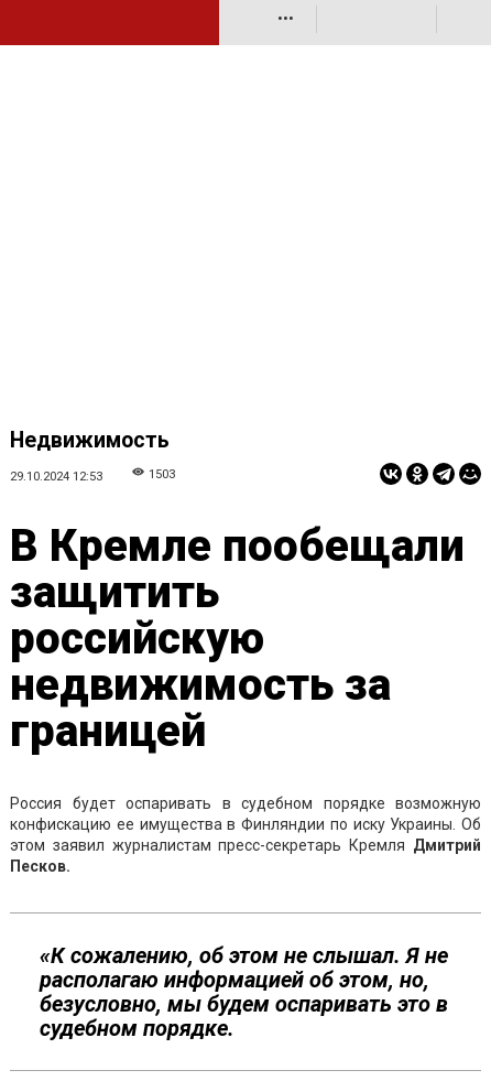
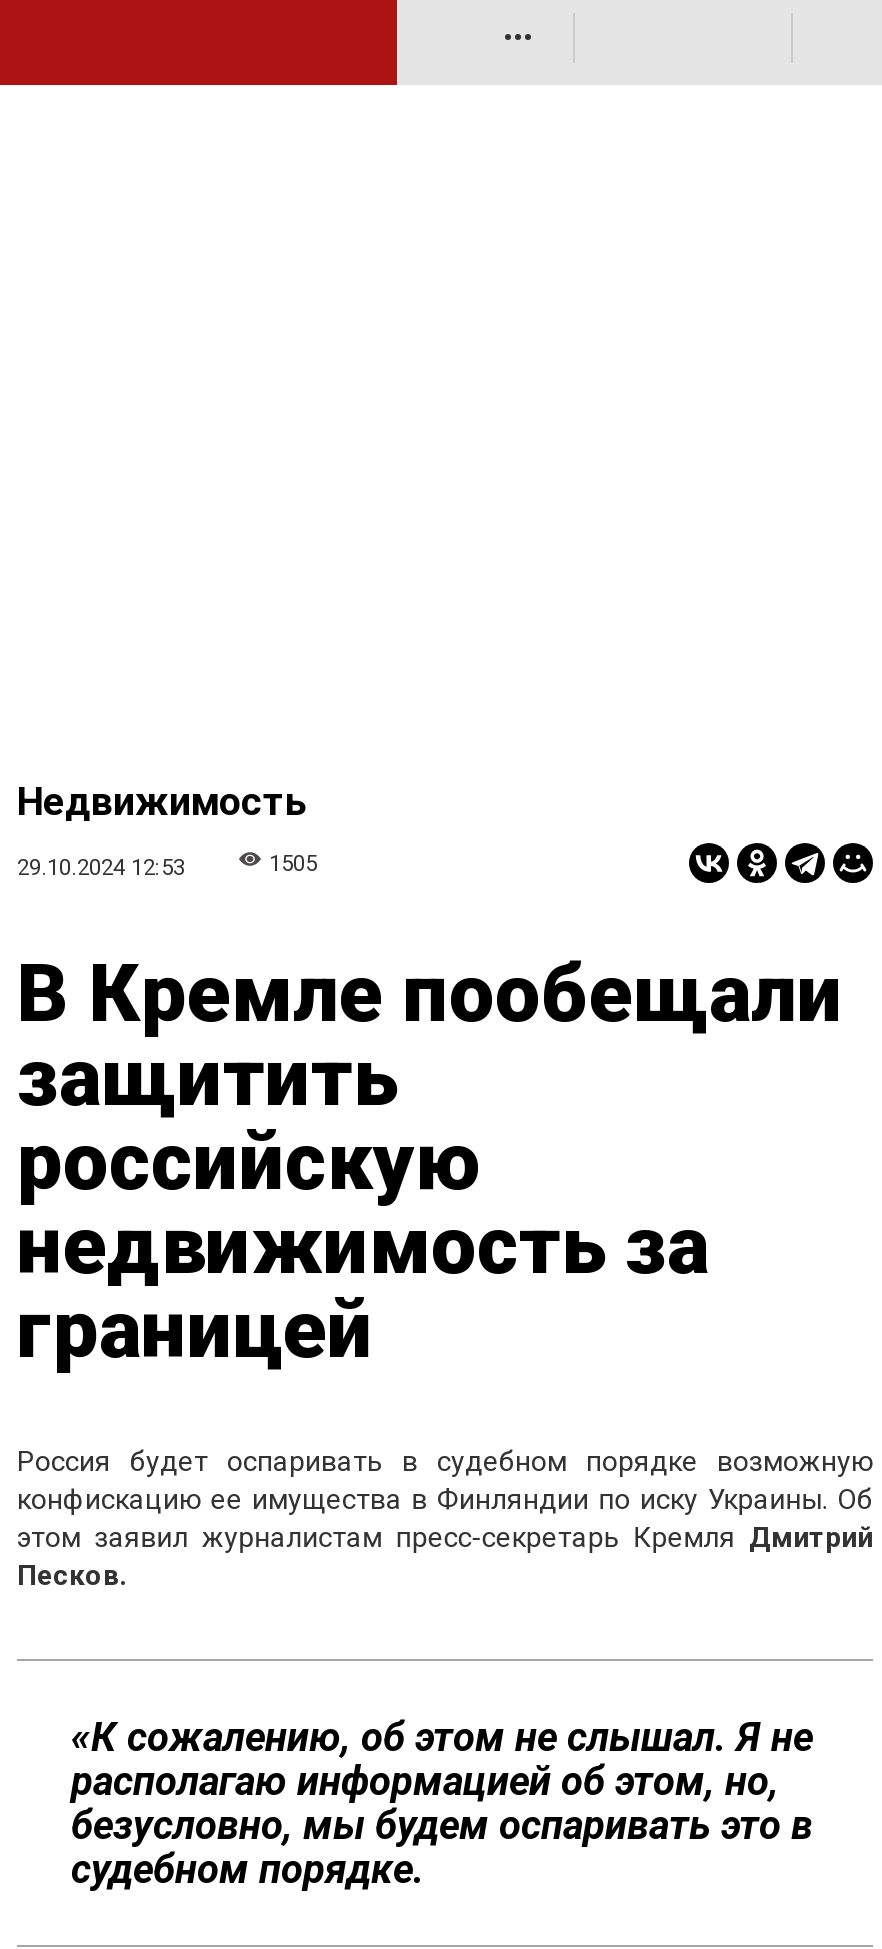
[149,467,175,482] 1503 -> [269,851,317,877] 1505

